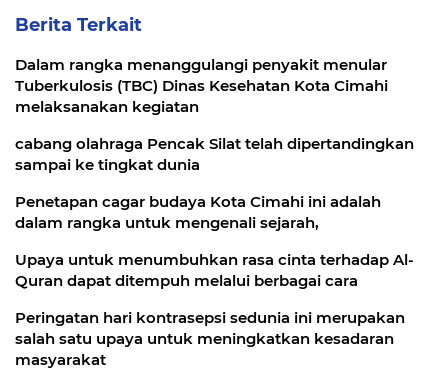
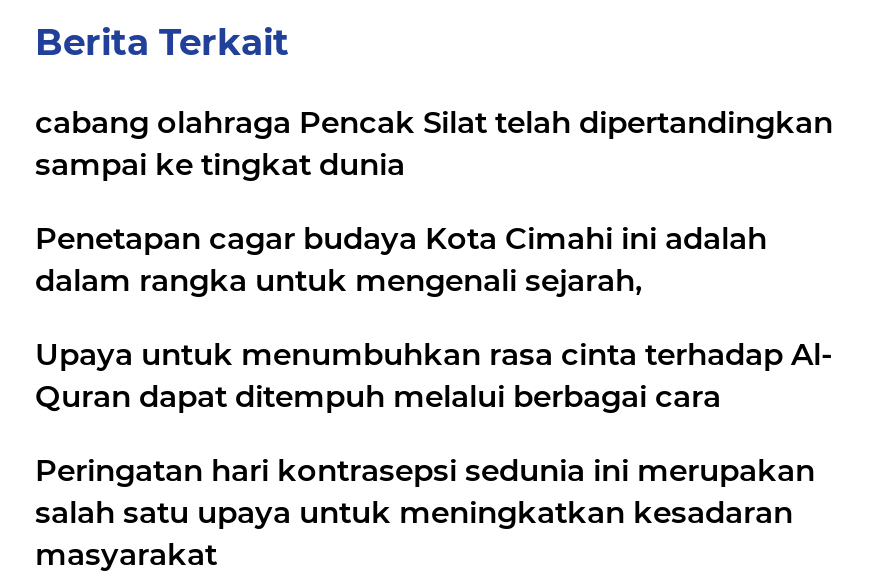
[15,55,388,116] Dalam rangka menanggulangi penyakit menular | Tuberkulosis (TBC) Dinas Kesehatan Kota Cimahi | melaksanakan kegiatan -> none

